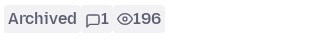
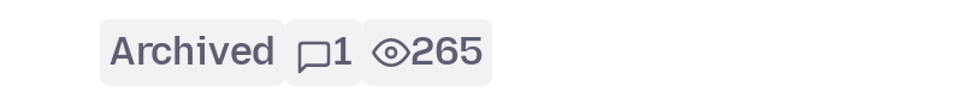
[8,9,161,28] Archived 1 196 -> [110,30,483,75] Archived 1 265

